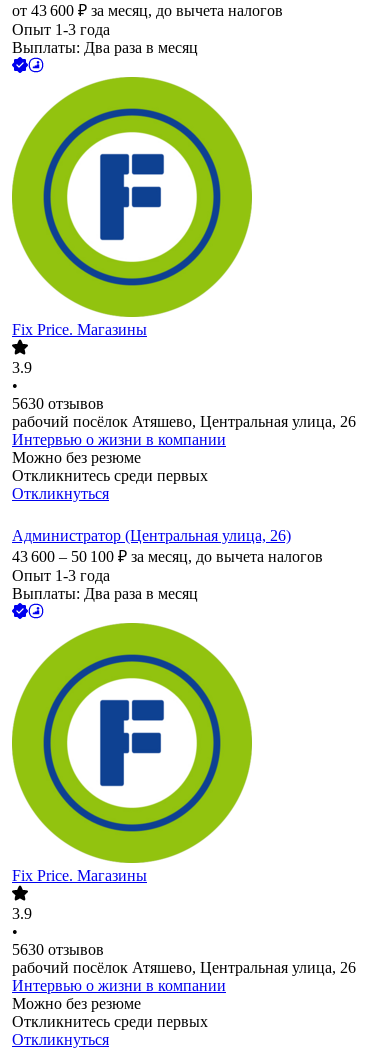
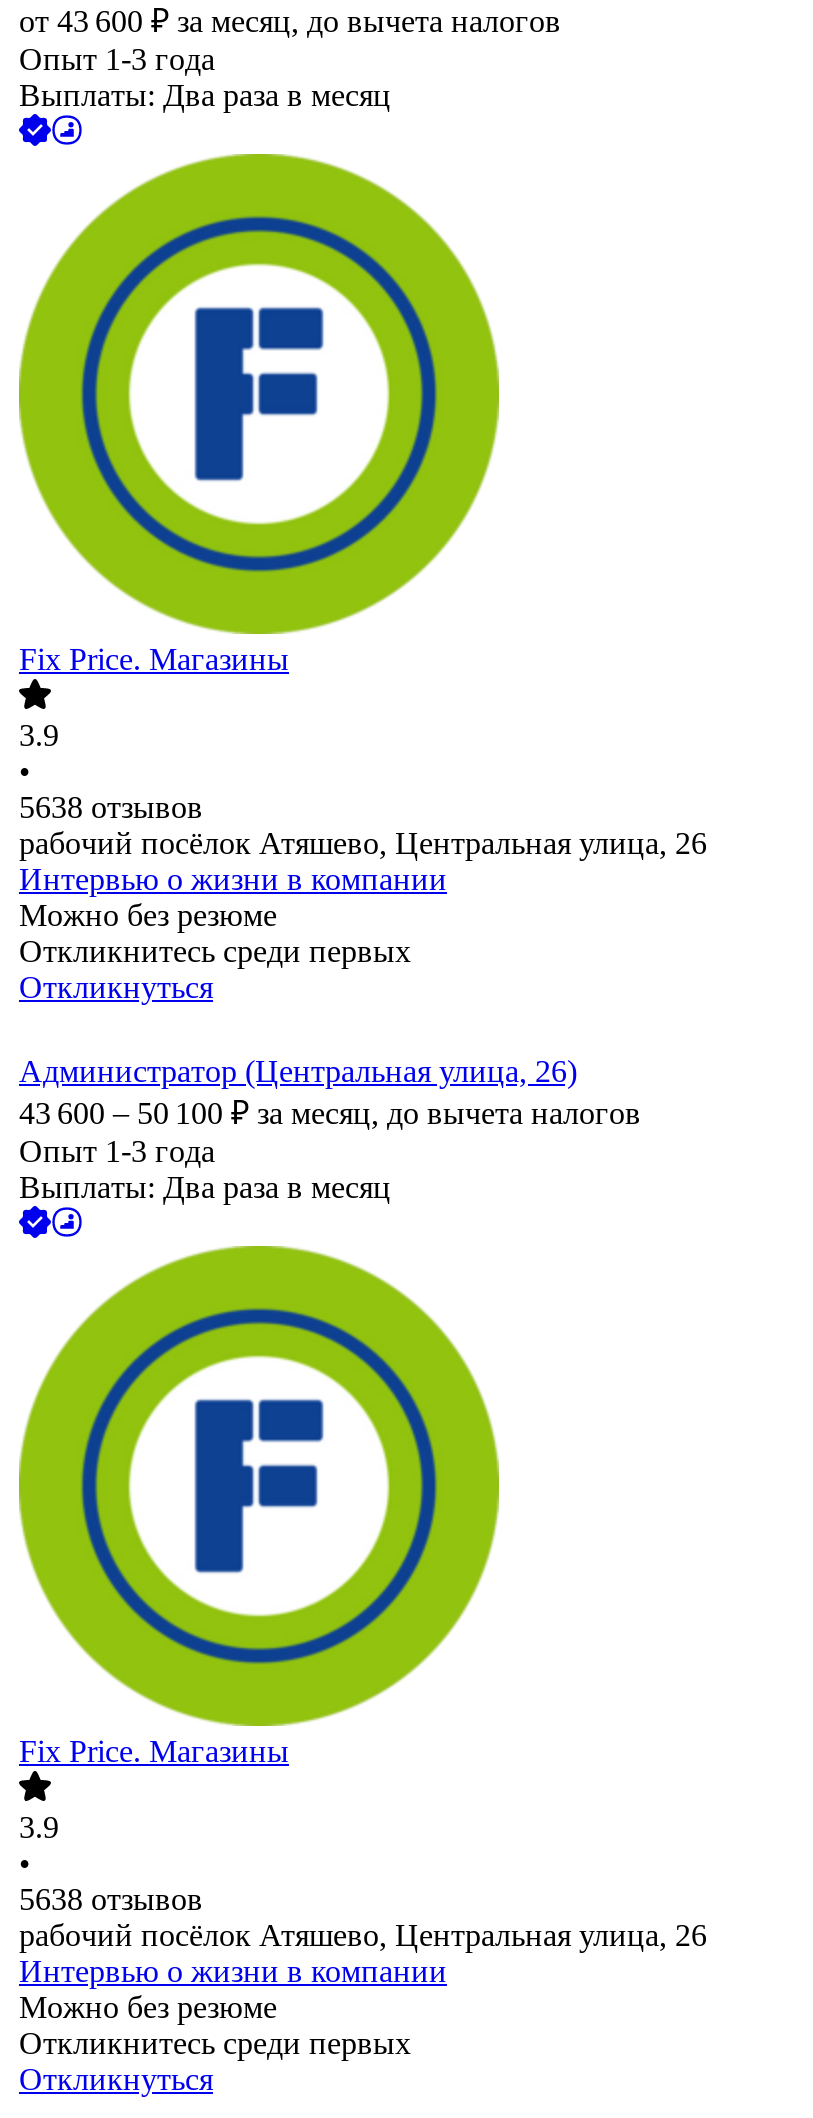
[12,395,104,412] 5630 отзывов -> [19,791,203,825] 5638 отзывов
[12,941,104,958] 5630 отзывов -> [19,1883,203,1917] 5638 отзывов

